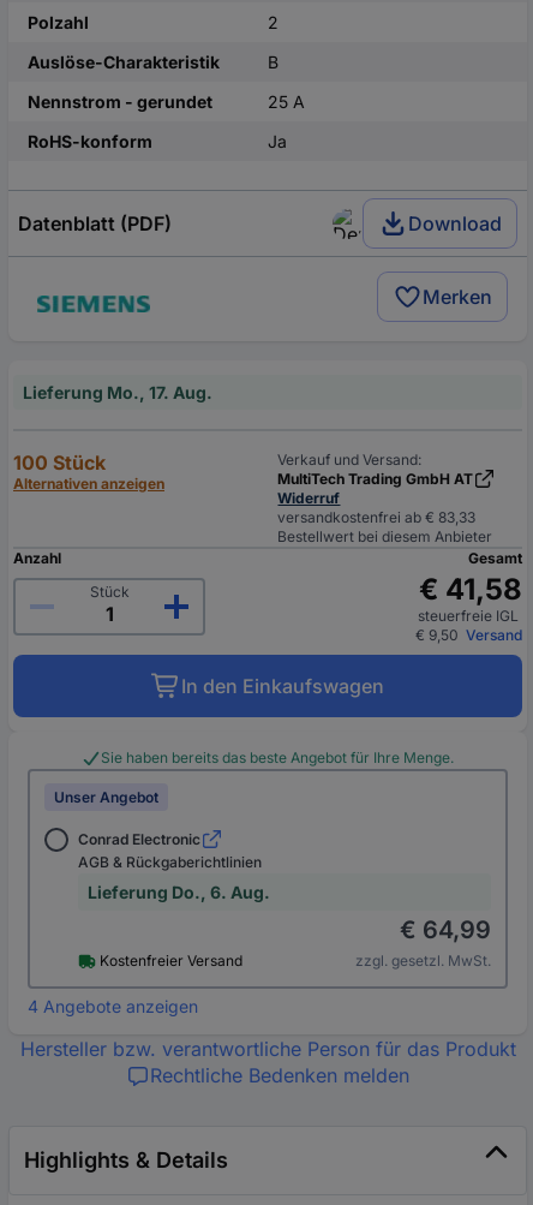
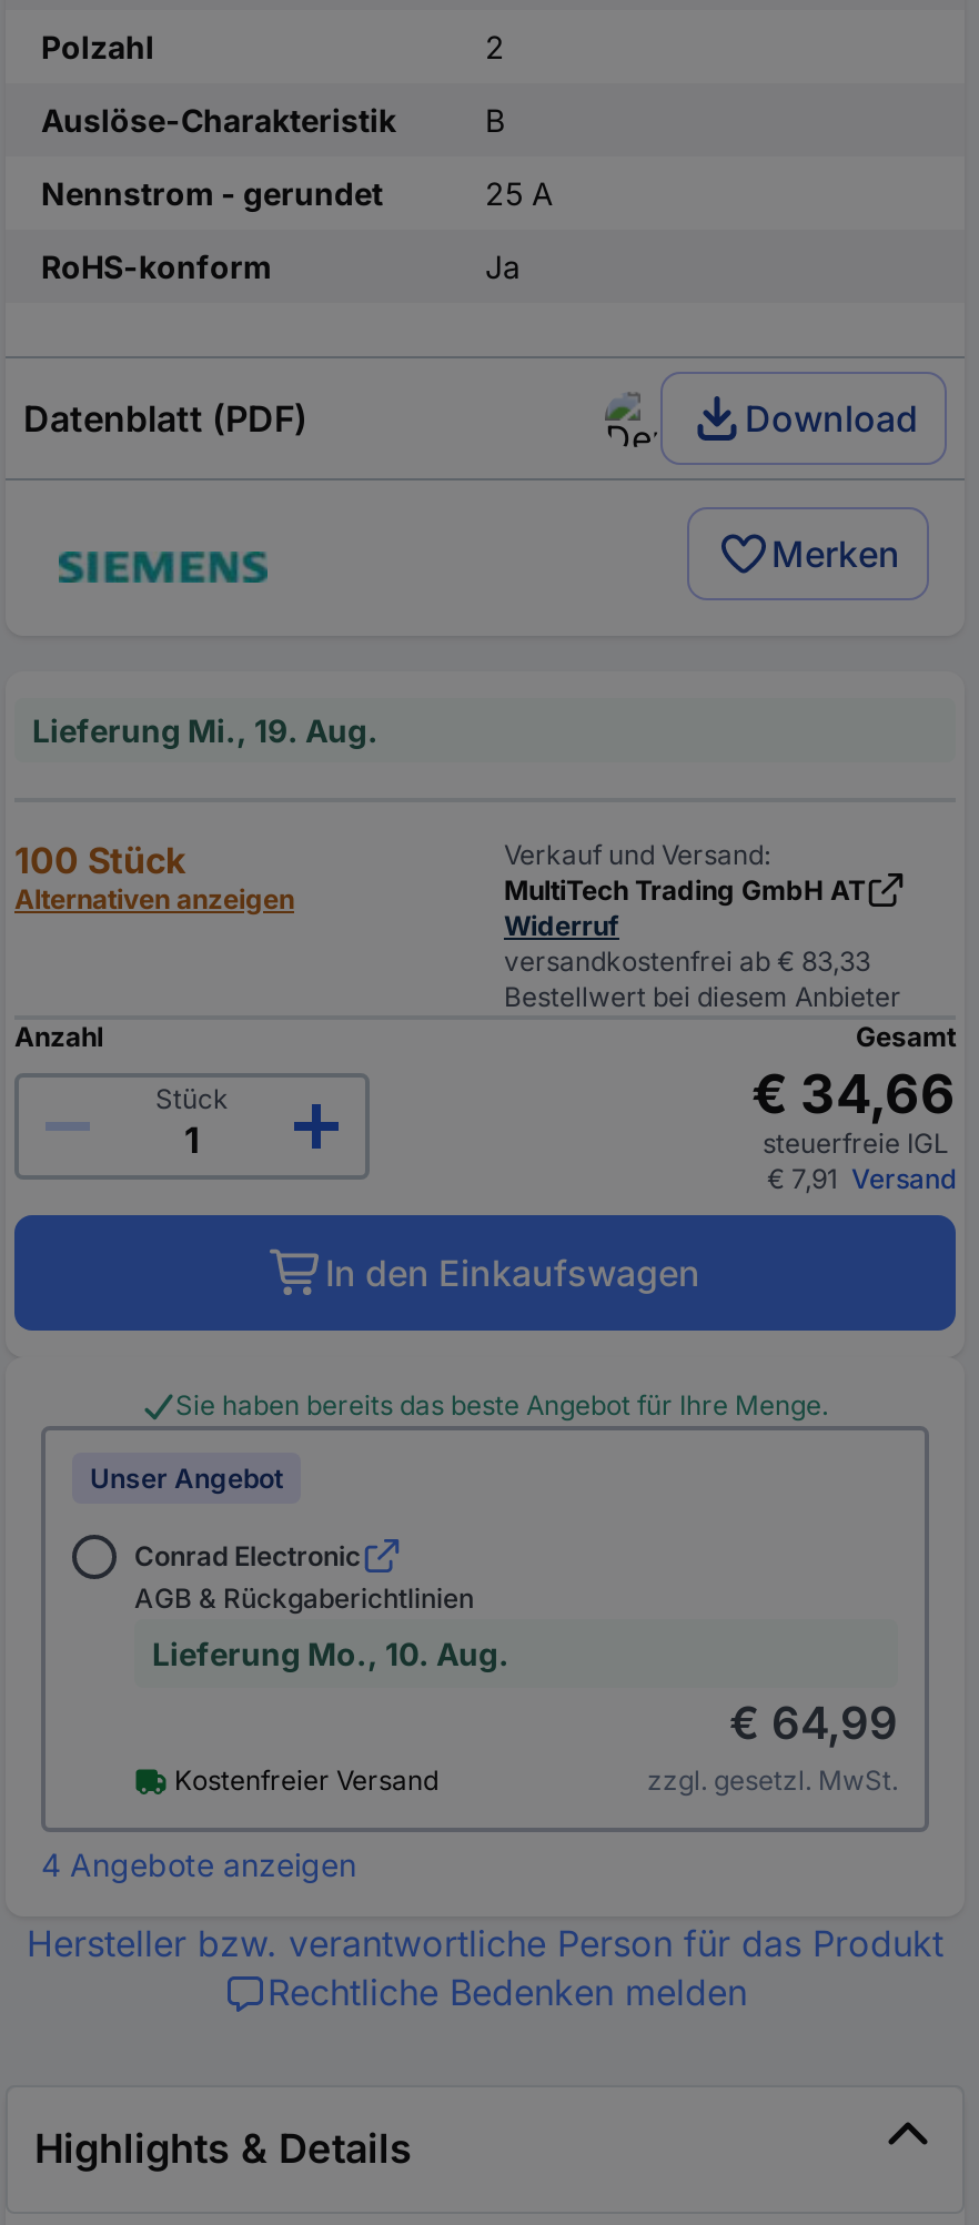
[23,382,212,402] Lieferung Mo., 17. Aug. -> [32,711,379,749] Lieferung Mi., 19. Aug.
[419,572,522,607] € 41,58 -> [751,1062,956,1126] € 34,66
[415,626,522,644] € 9,50 Versand -> [767,1162,956,1195] € 7,91 Versand
[88,882,270,902] Lieferung Do., 6. Aug. -> [152,1635,509,1672] Lieferung Mo., 10. Aug.

